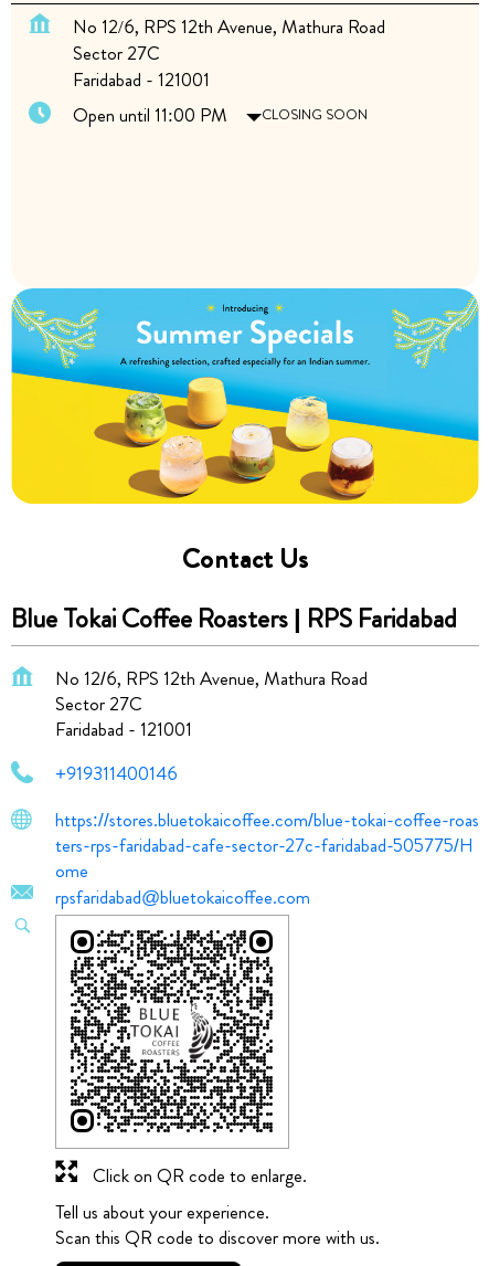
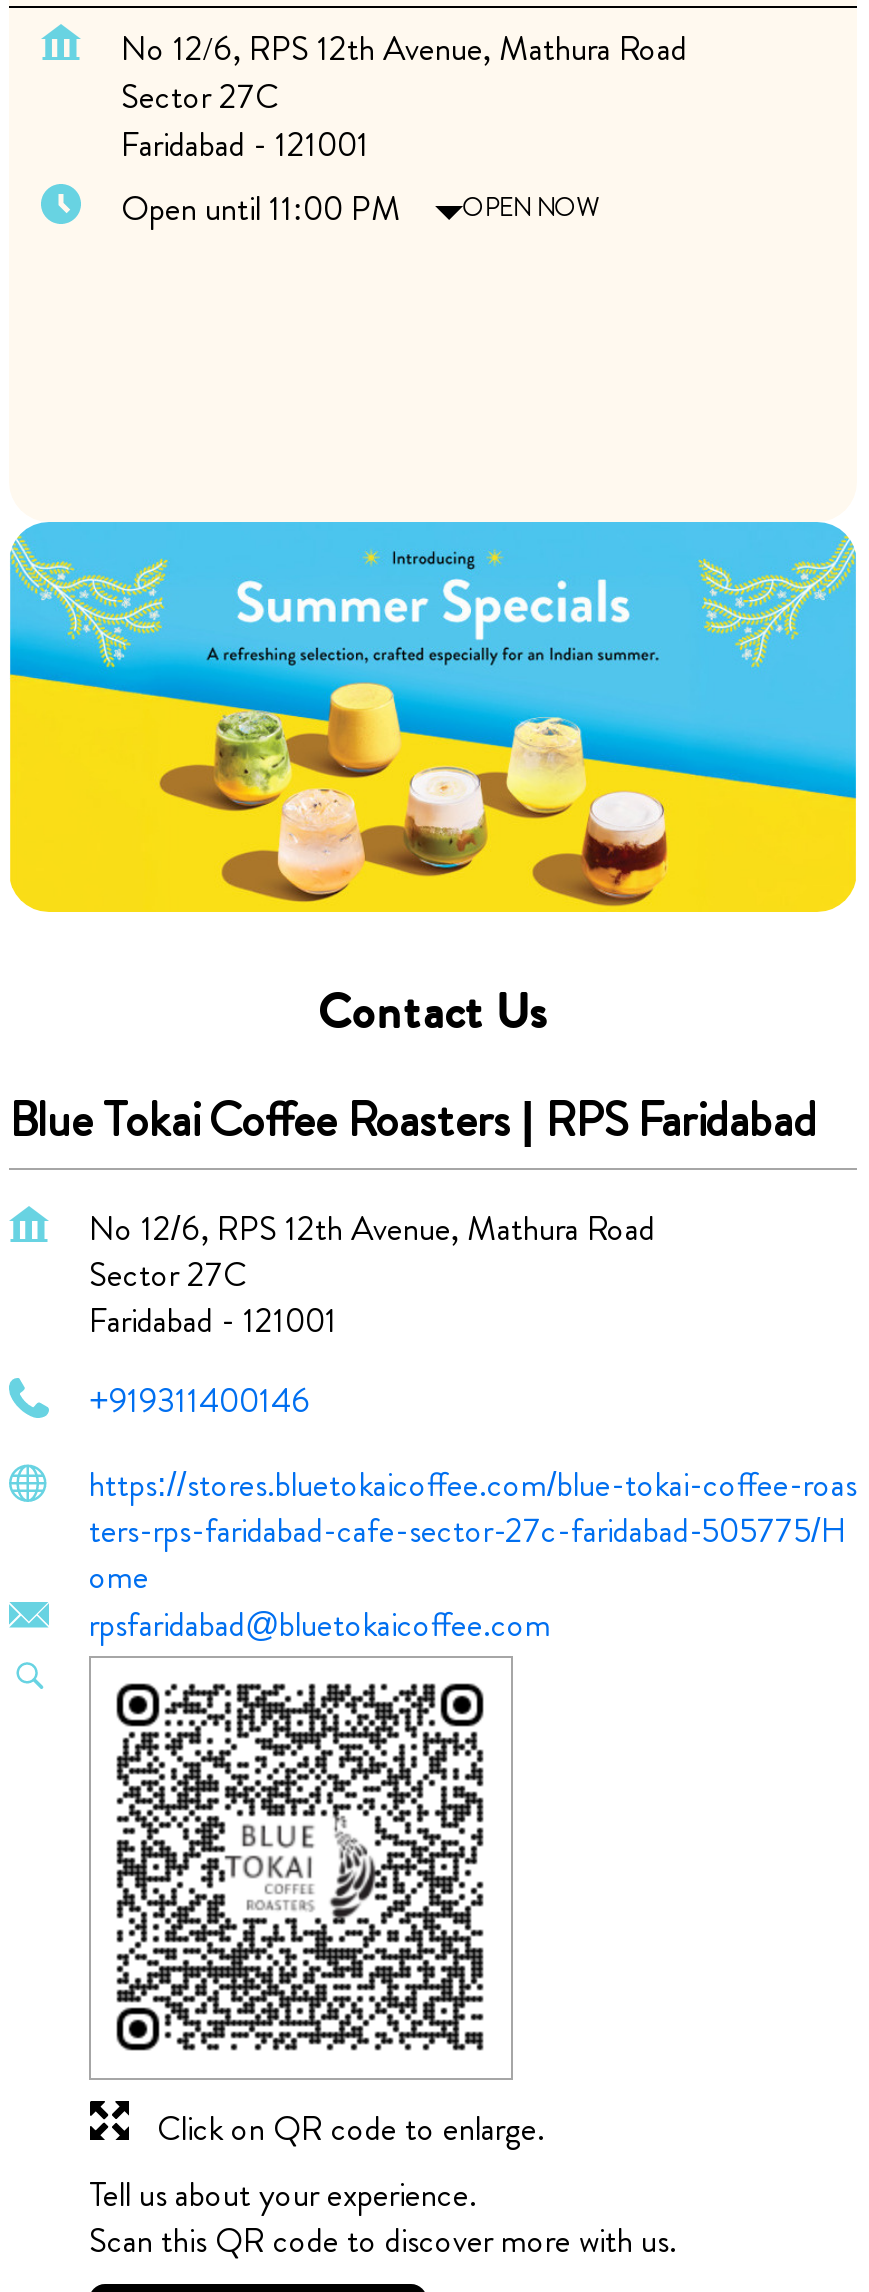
[261,104,367,125] CLOSING SOON -> [462,188,600,226] OPEN NOW

